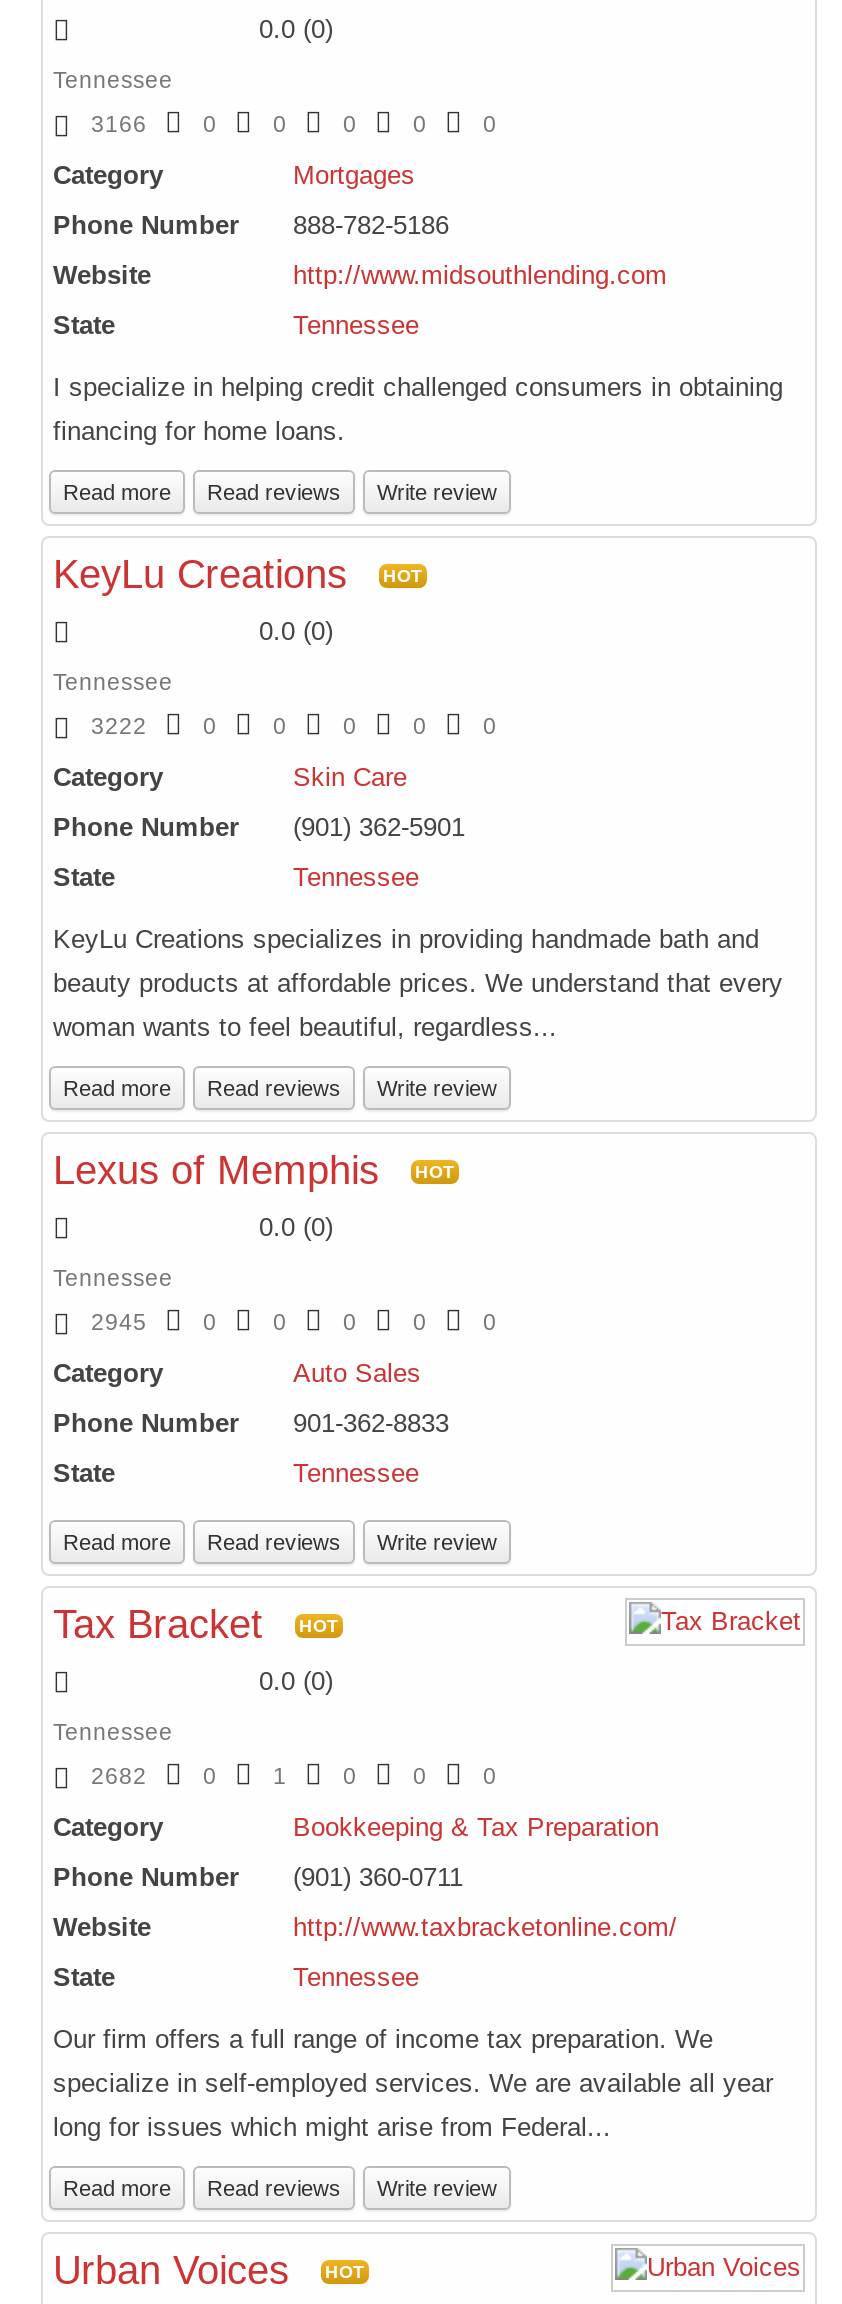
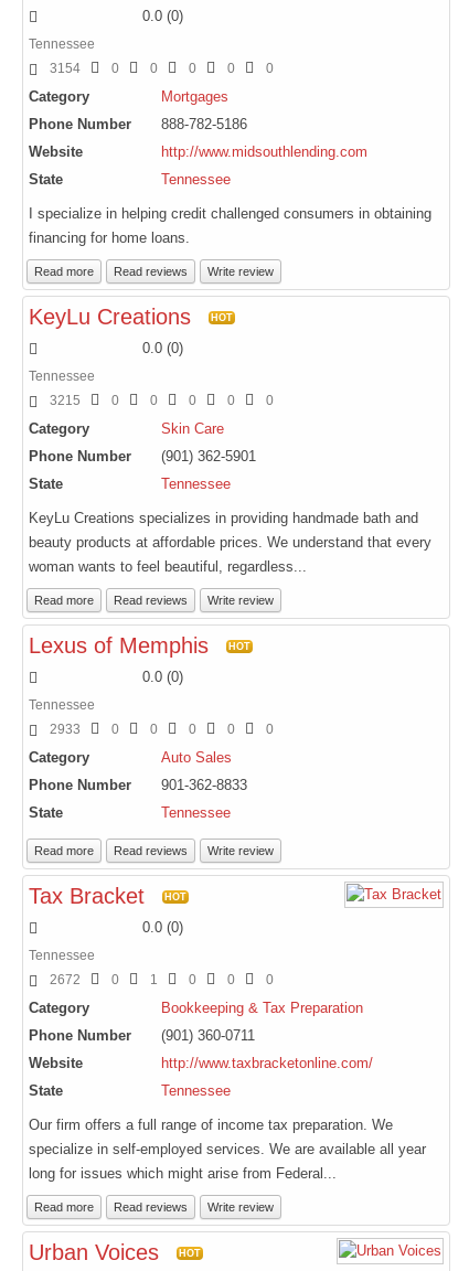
[91,110,147,136] 3166 -> [50,61,81,75] 3154
[91,712,147,738] 3222 -> [50,393,81,407] 3215
[91,1308,147,1334] 2945 -> [50,721,81,736] 2933
[91,1762,147,1788] 2682 -> [50,972,81,986] 2672

